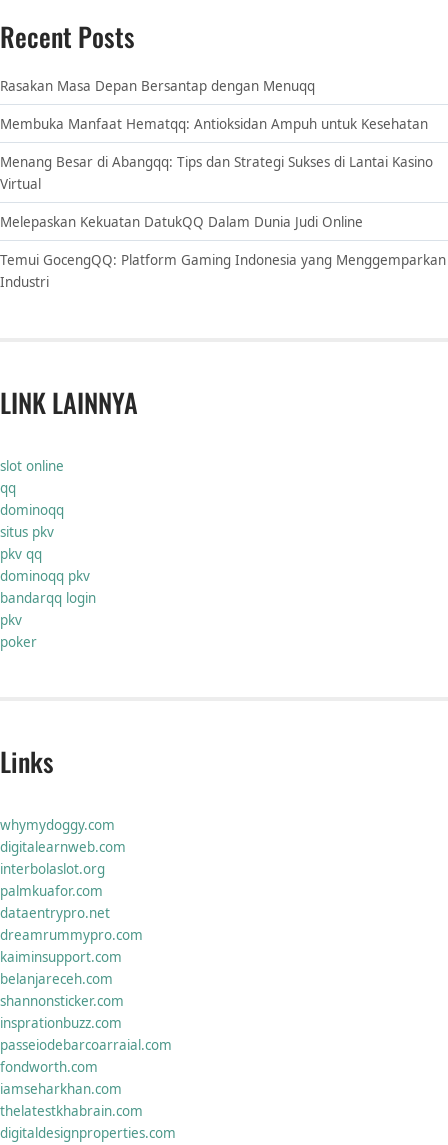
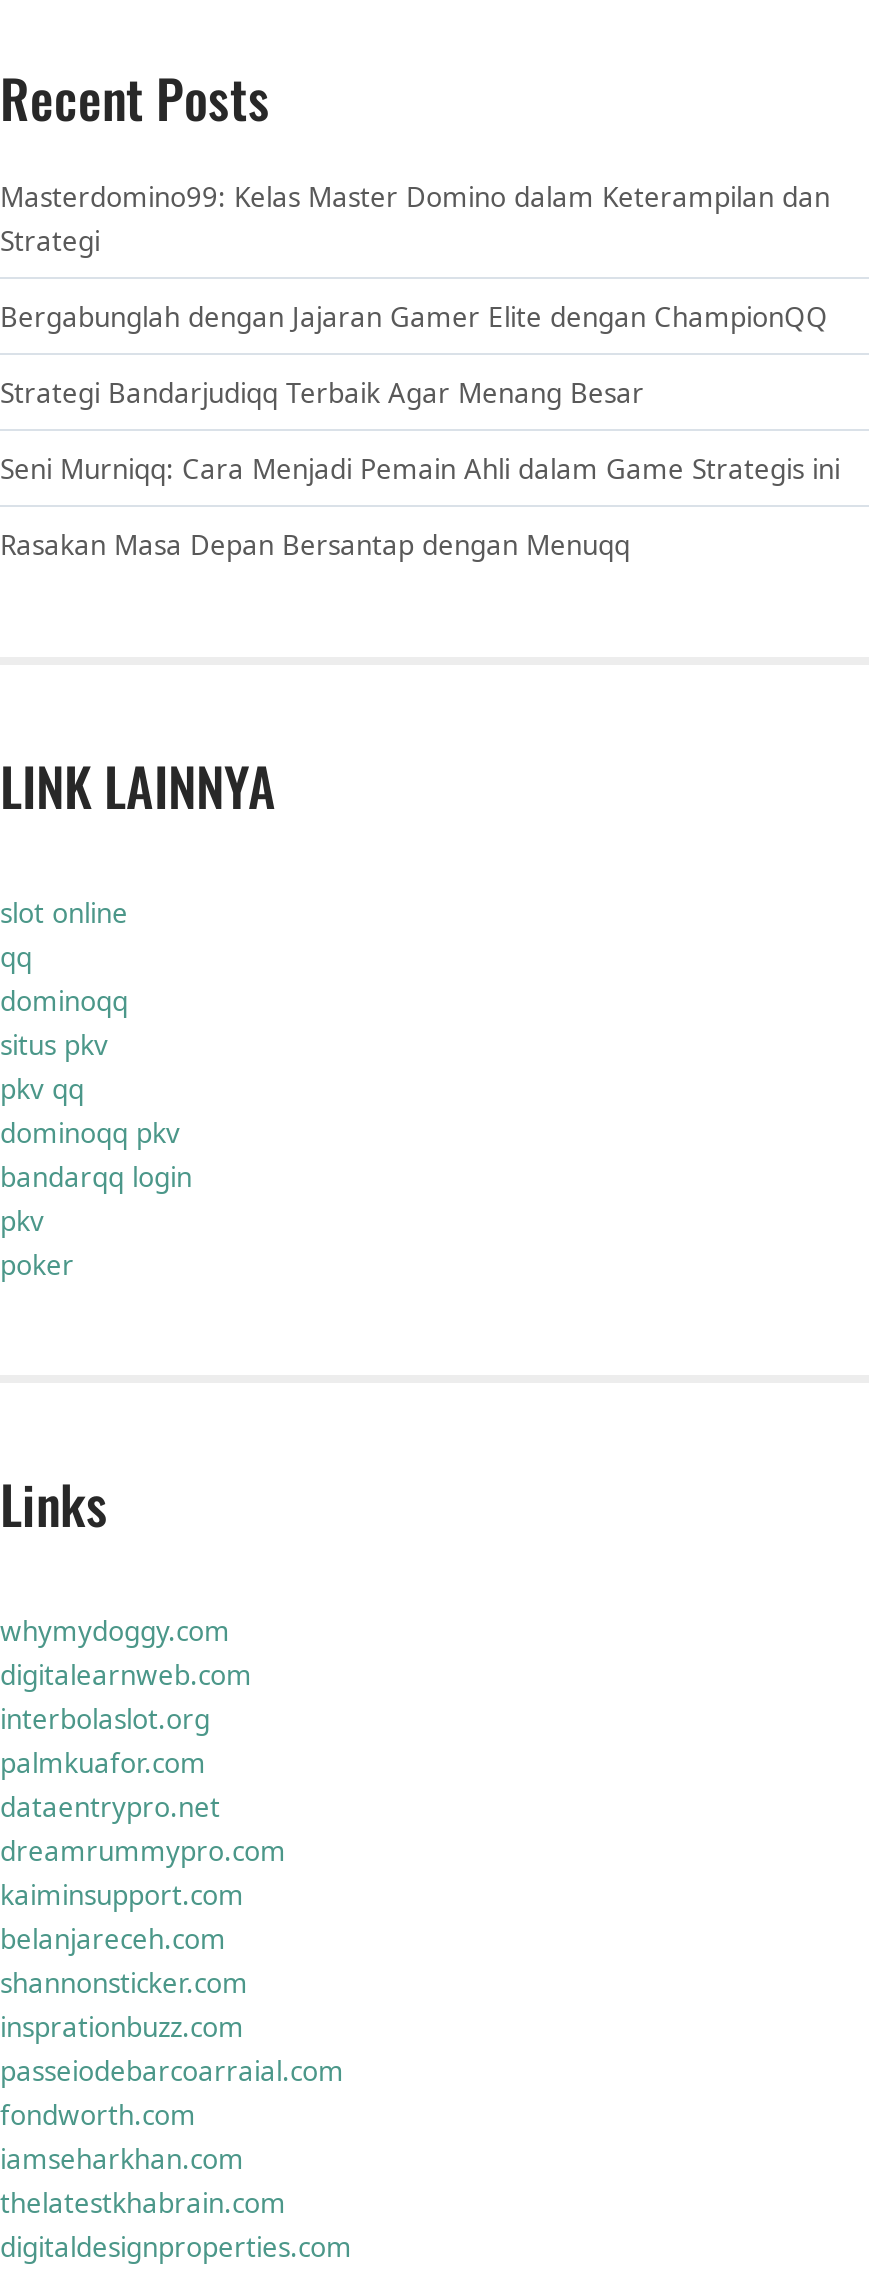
none -> [0,179,840,487] Masterdomino99: Kelas Master Domino dalam Keterampilan dan | Strategi | Bergabunglah dengan Jajaran Gamer Elite dengan ChampionQQ | Strategi Bandarjudiqq Terbaik Agar Menang Besar | Seni Murniqq: Cara Menjadi Pemain Ahli dalam Game Strategis ini
moved [0,77,315,95] -> [0,527,630,563]: Rasakan Masa Depan Bersantap dengan Menuqq
[0,115,446,291] Membuka Manfaat Hematqq: Antioksidan Ampuh untuk Kesehatan | Menang Besar di Abangqq: Tips dan Strategi Sukses di Lantai Kasino | Virtual | Melepaskan Kekuatan DatukQQ Dalam Dunia Judi Online | Temui GocengQQ: Platform Gaming Indonesia yang Menggemparkan | Industri -> none

